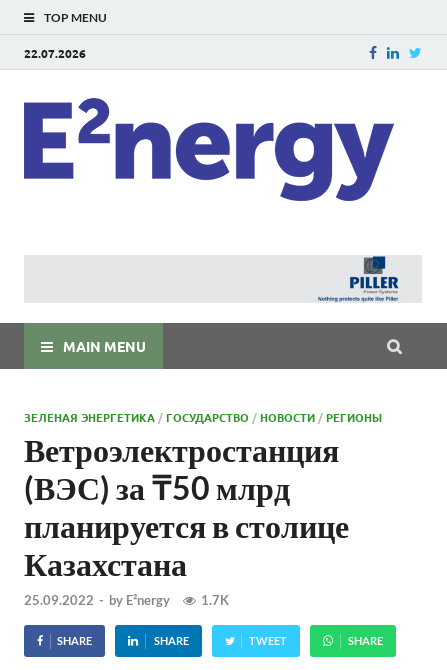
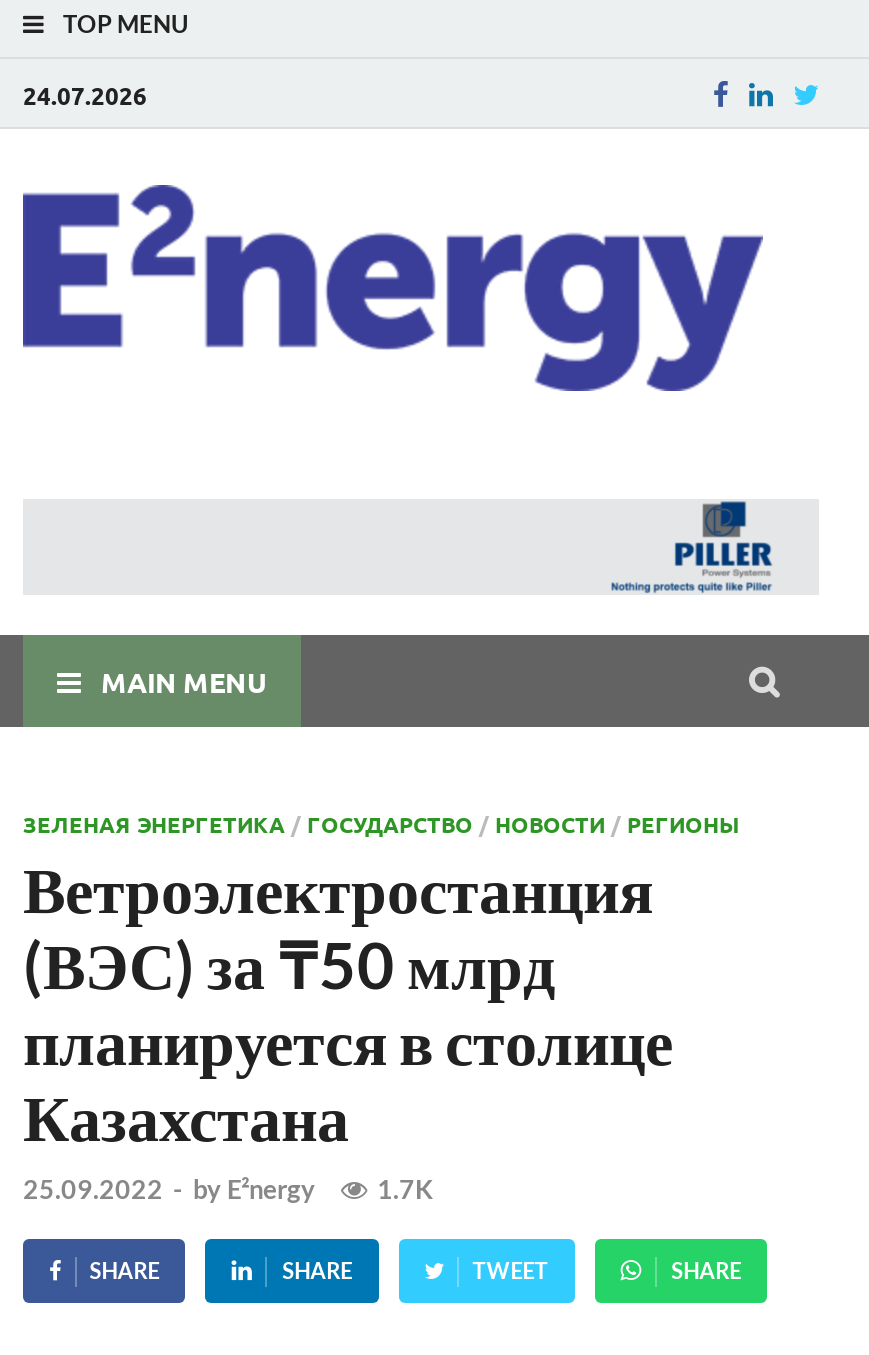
[24,44,86,60] 22.07.2026 -> [23,78,147,110] 24.07.2026

